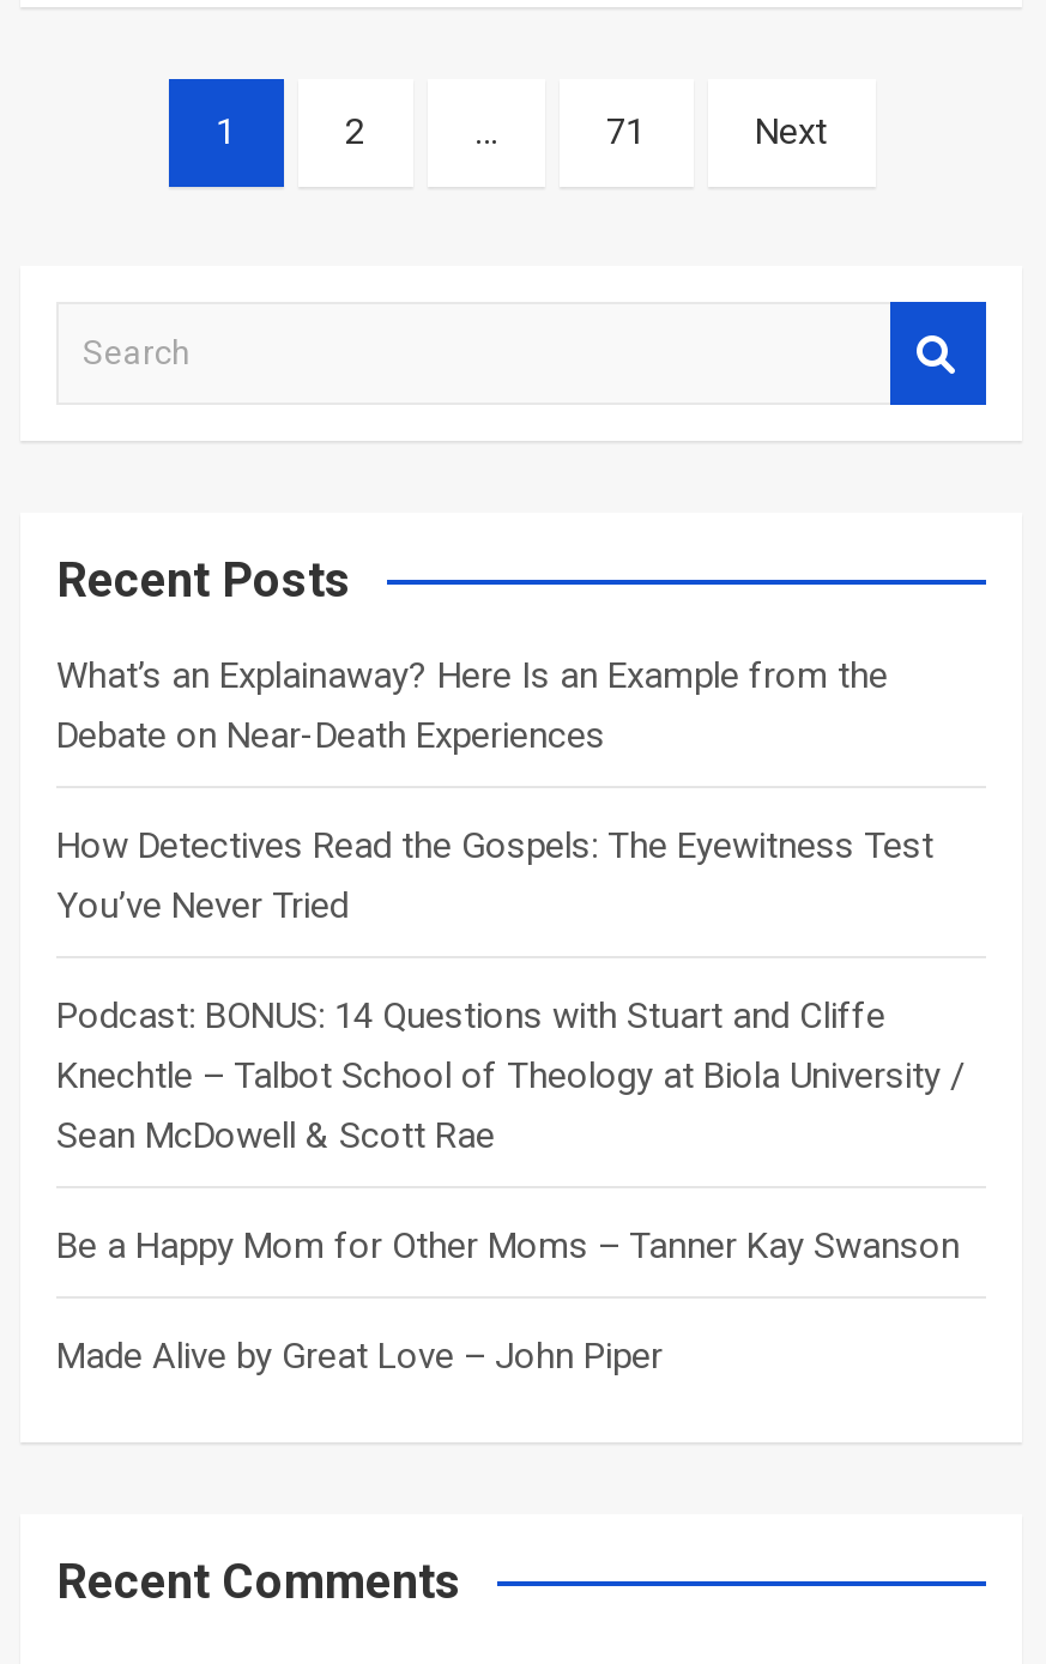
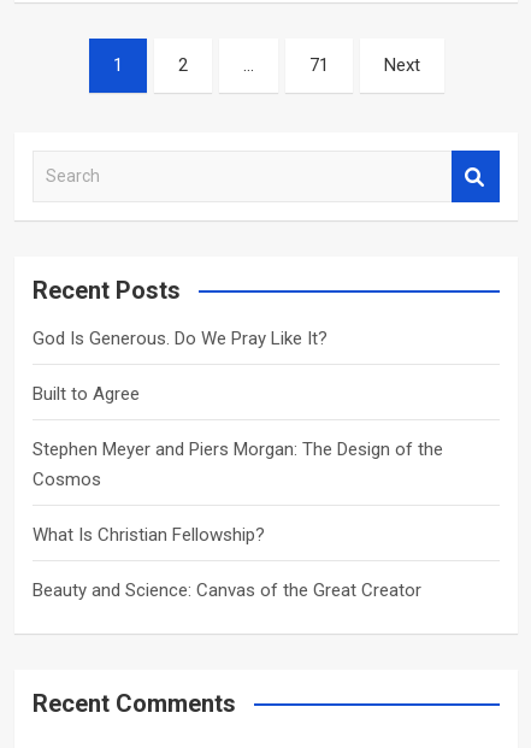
[56,654,888,757] What’s an Explainaway? Here Is an Example from the | Debate on Near-Death Experiences -> [33,328,328,349] God Is Generous. Do We Pray Like It?
[56,824,933,927] How Detectives Read the Gospels: The Eyewitness Test | You’ve Never Tried -> [33,383,140,405] Built to Agree
[56,994,965,1157] Podcast: BONUS: 14 Questions with Stuart and Cliffe | Knechtle – Talbot School of Theology at Biola University / | Sean McDowell & Scott Rae -> [33,438,443,490] Stephen Meyer and Piers Morgan: The Design of the | Cosmos
[56,1224,960,1267] Be a Happy Mom for Other Moms – Tanner Kay Swanson -> [33,524,265,546] What Is Christian Fellowship?
[56,1335,663,1378] Made Alive by Great Love – John Piper -> [33,579,421,601] Beauty and Science: Canvas of the Great Creator

